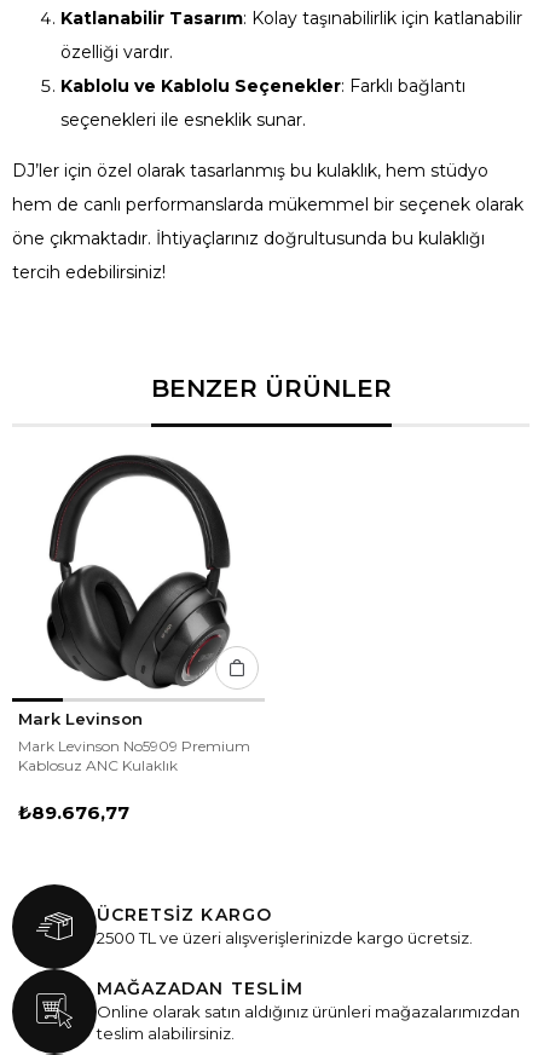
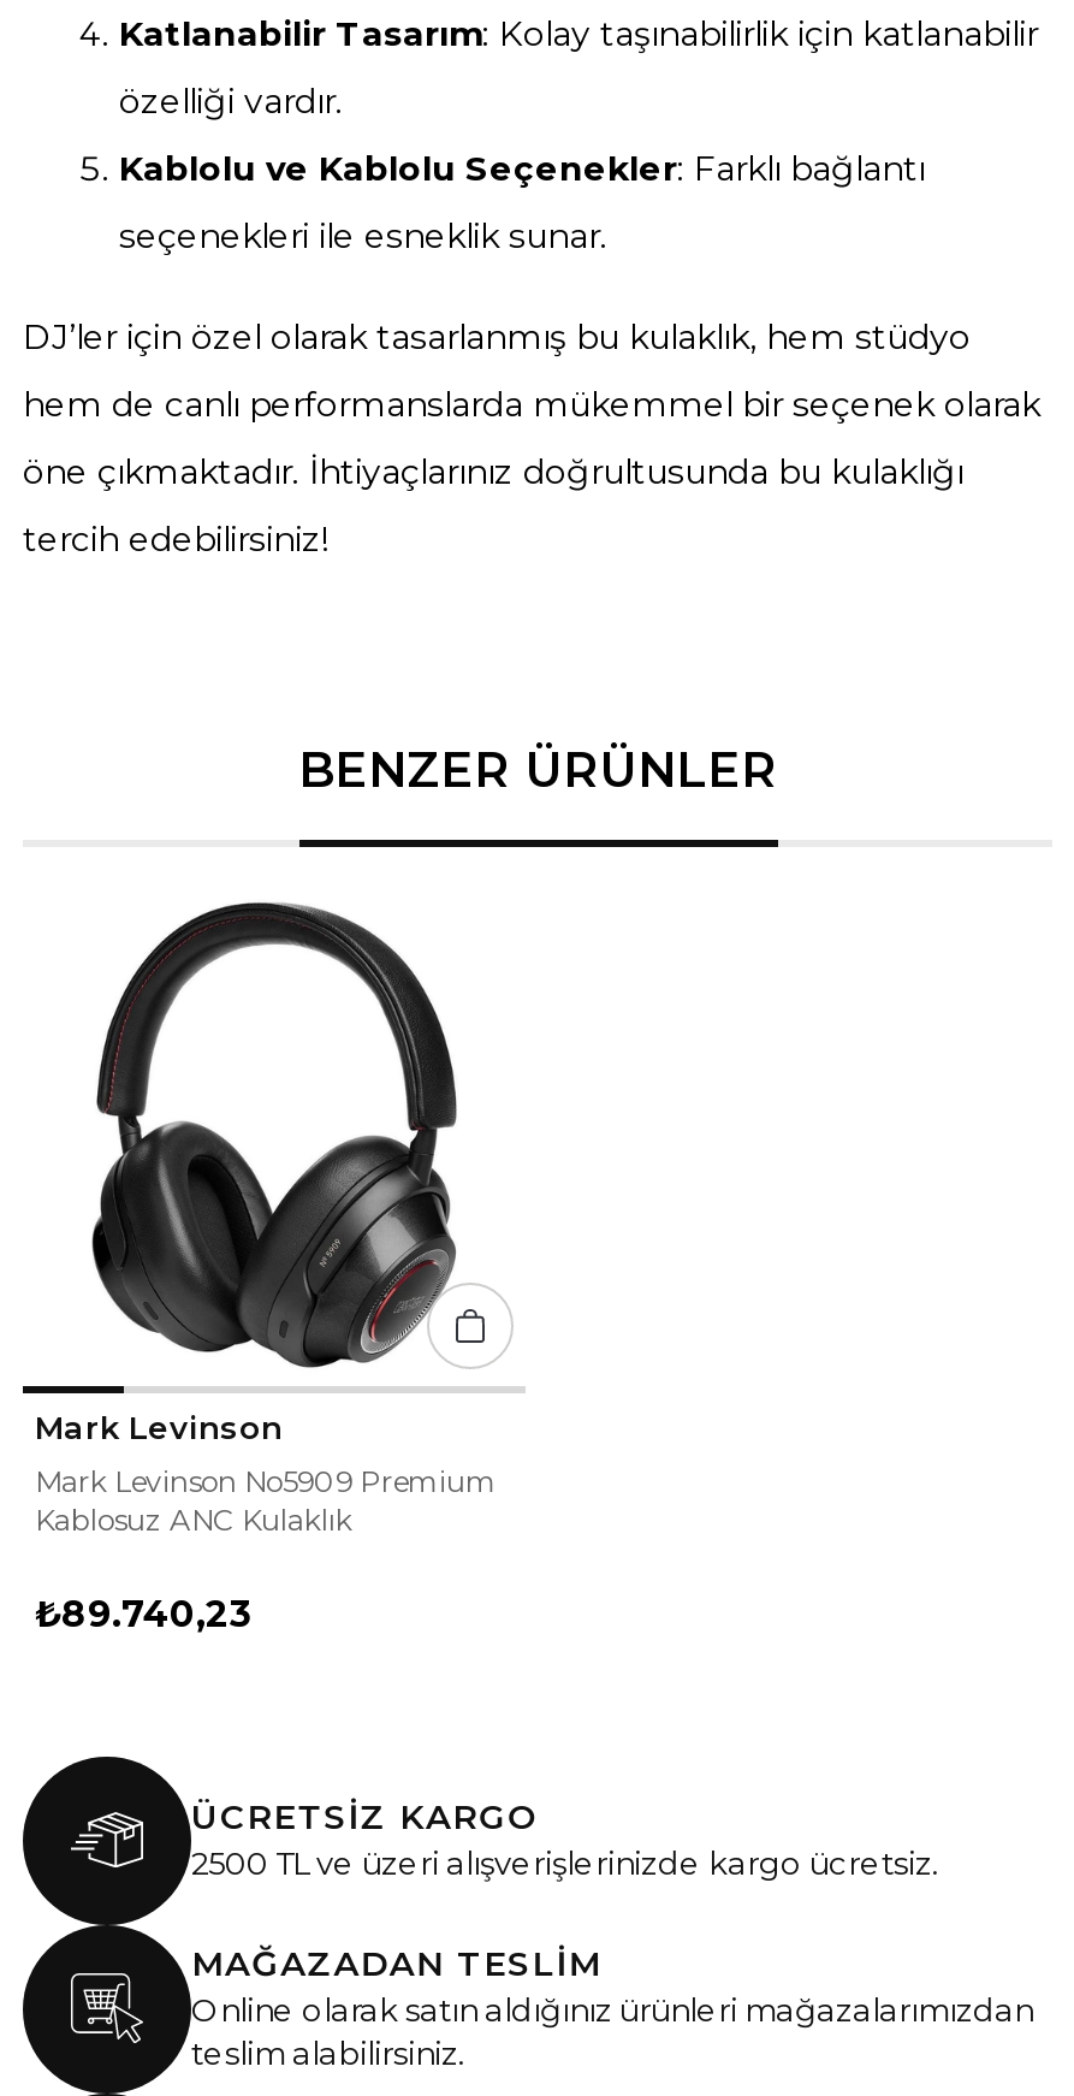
[18,801,129,824] ₺89.676,77 -> [35,1590,254,1636] ₺89.740,23

